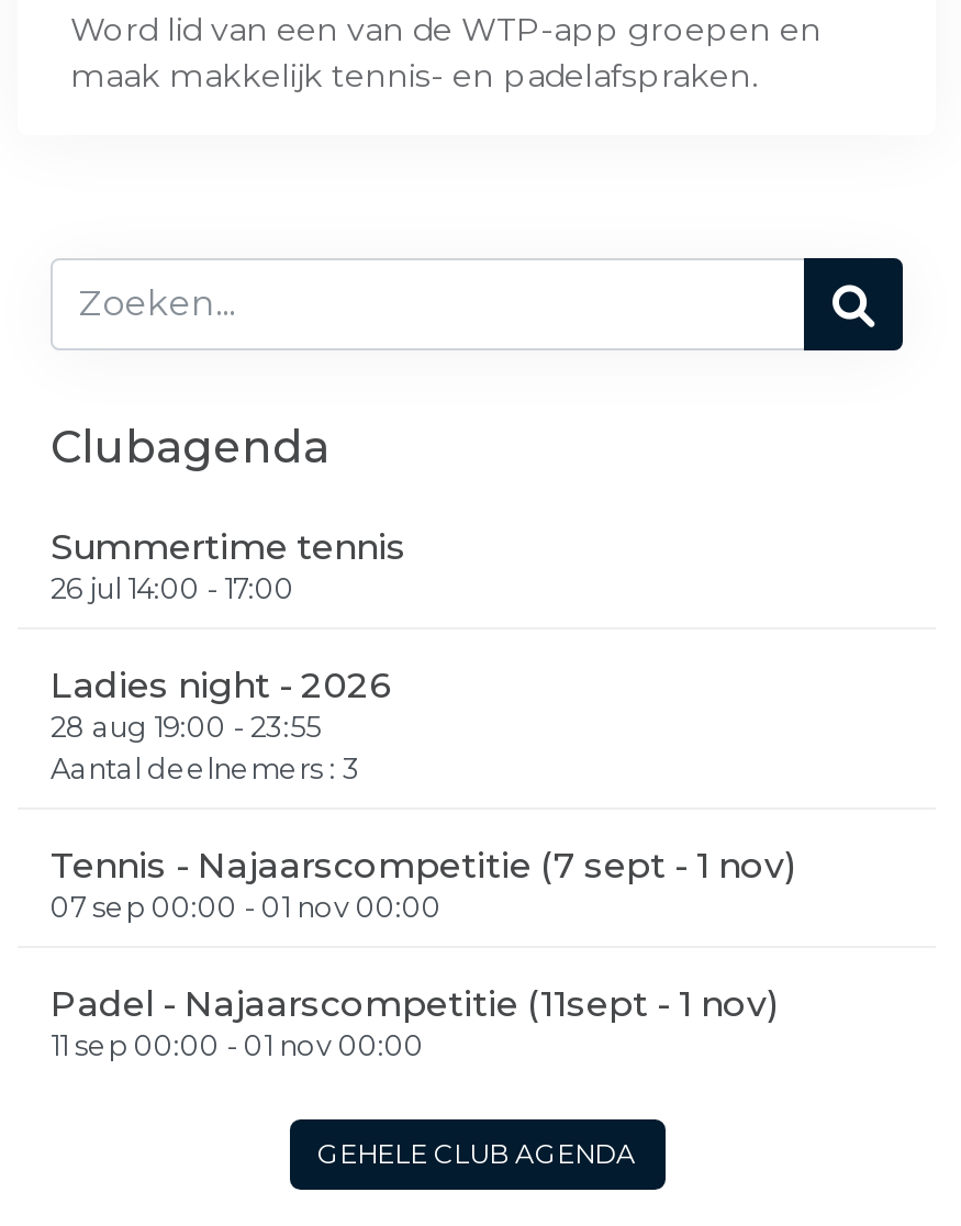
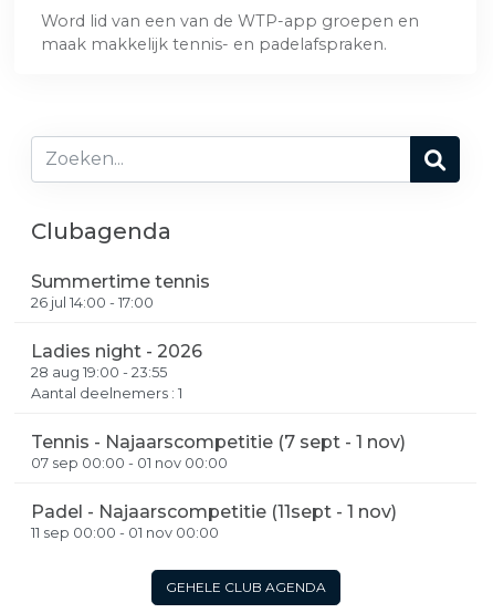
[51,753,360,786] Aantal deelnemers : 3 -> [31,386,182,402] Aantal deelnemers : 1

